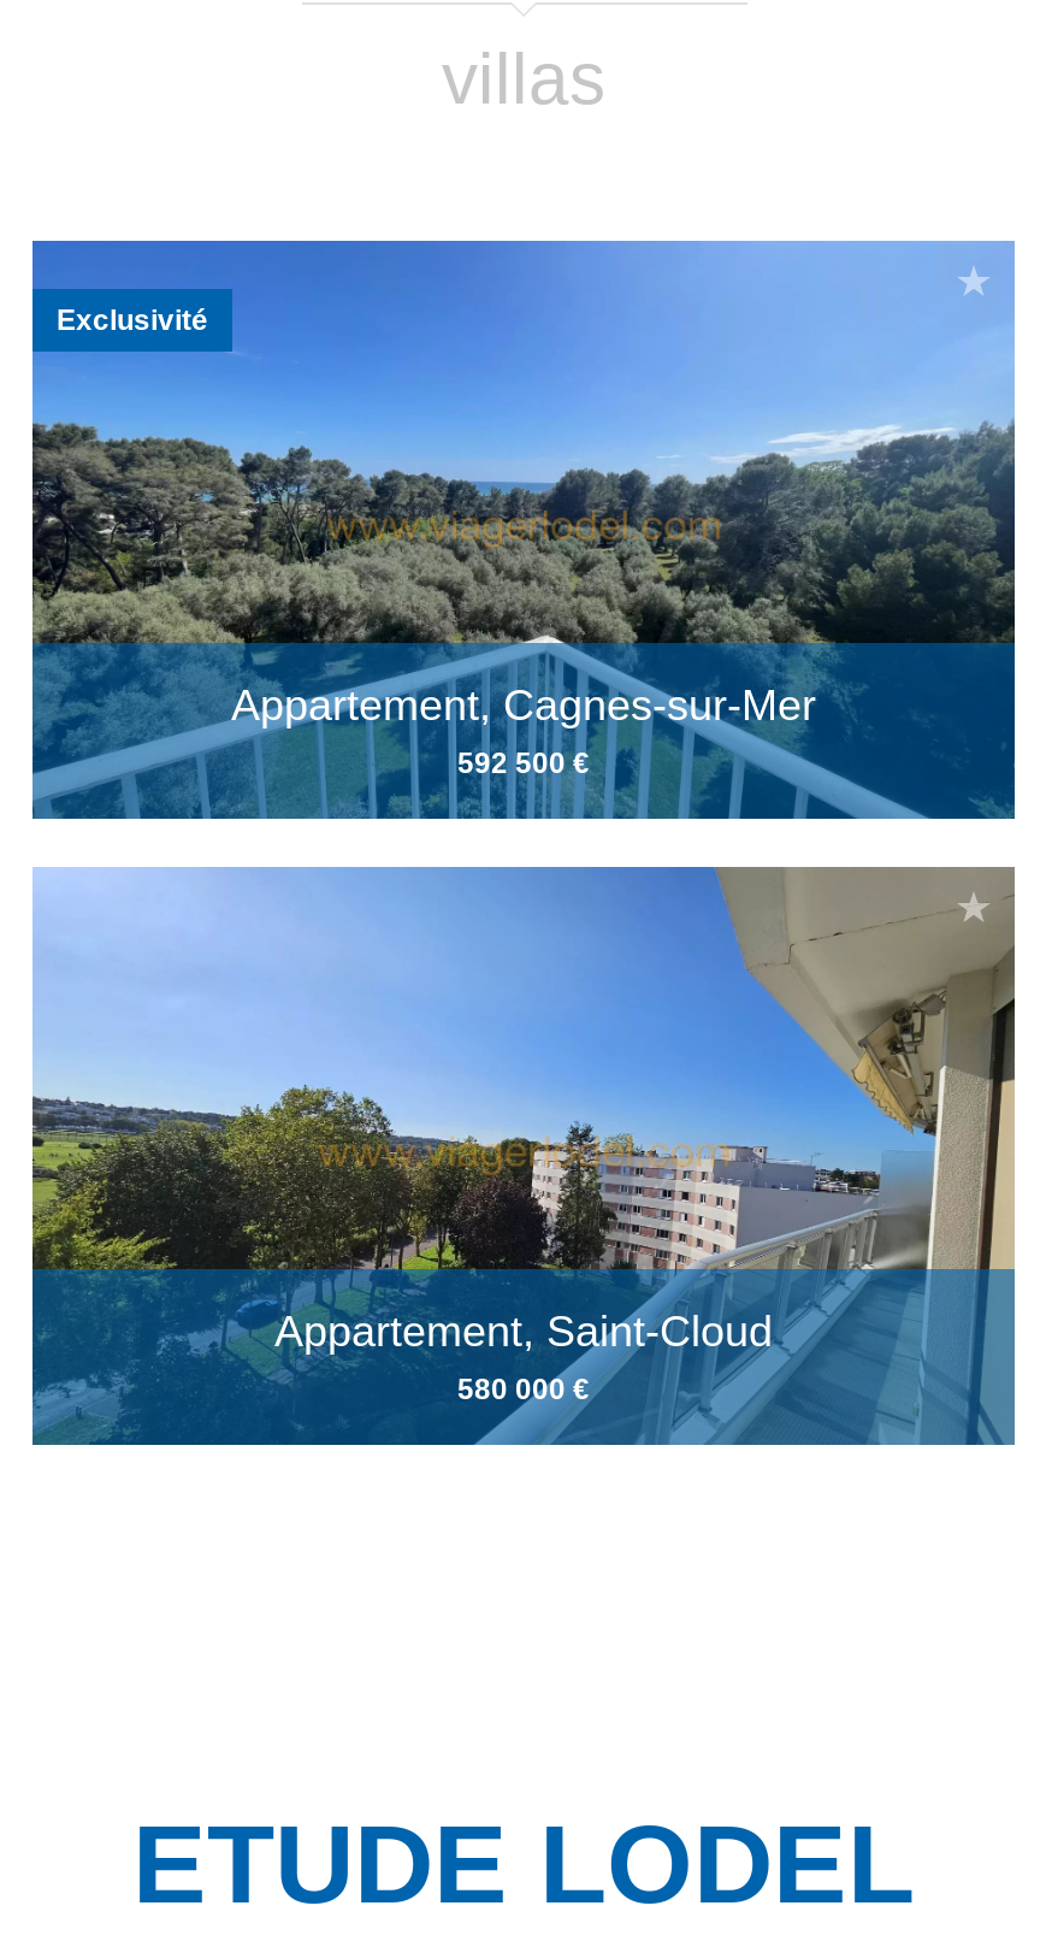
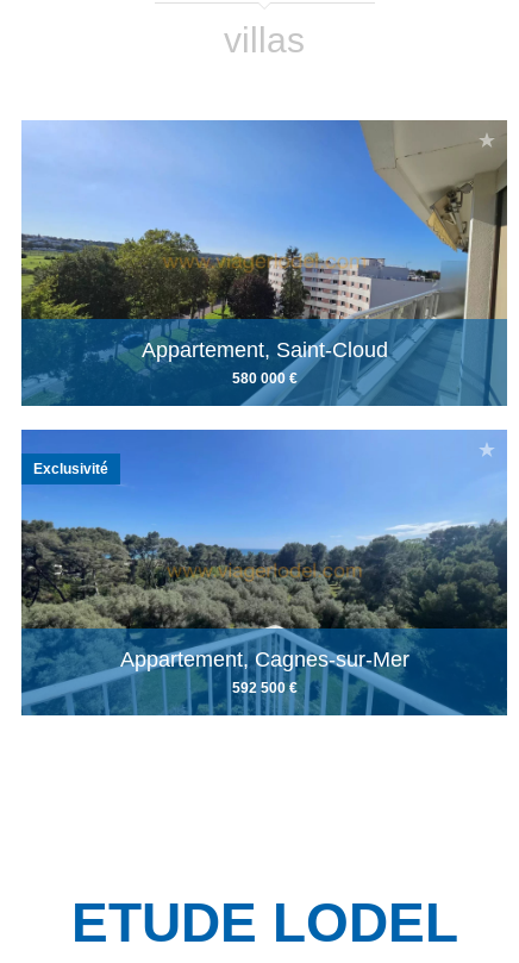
moved [28,275,1017,821] -> [19,446,508,717]: [image] | Appartement, Cagnes-sur-Mer | 592 500 € | Exclusivité
moved [30,865,1017,1445] -> [20,119,508,406]: [image] | Appartement, Saint-Cloud | 580 000 €

